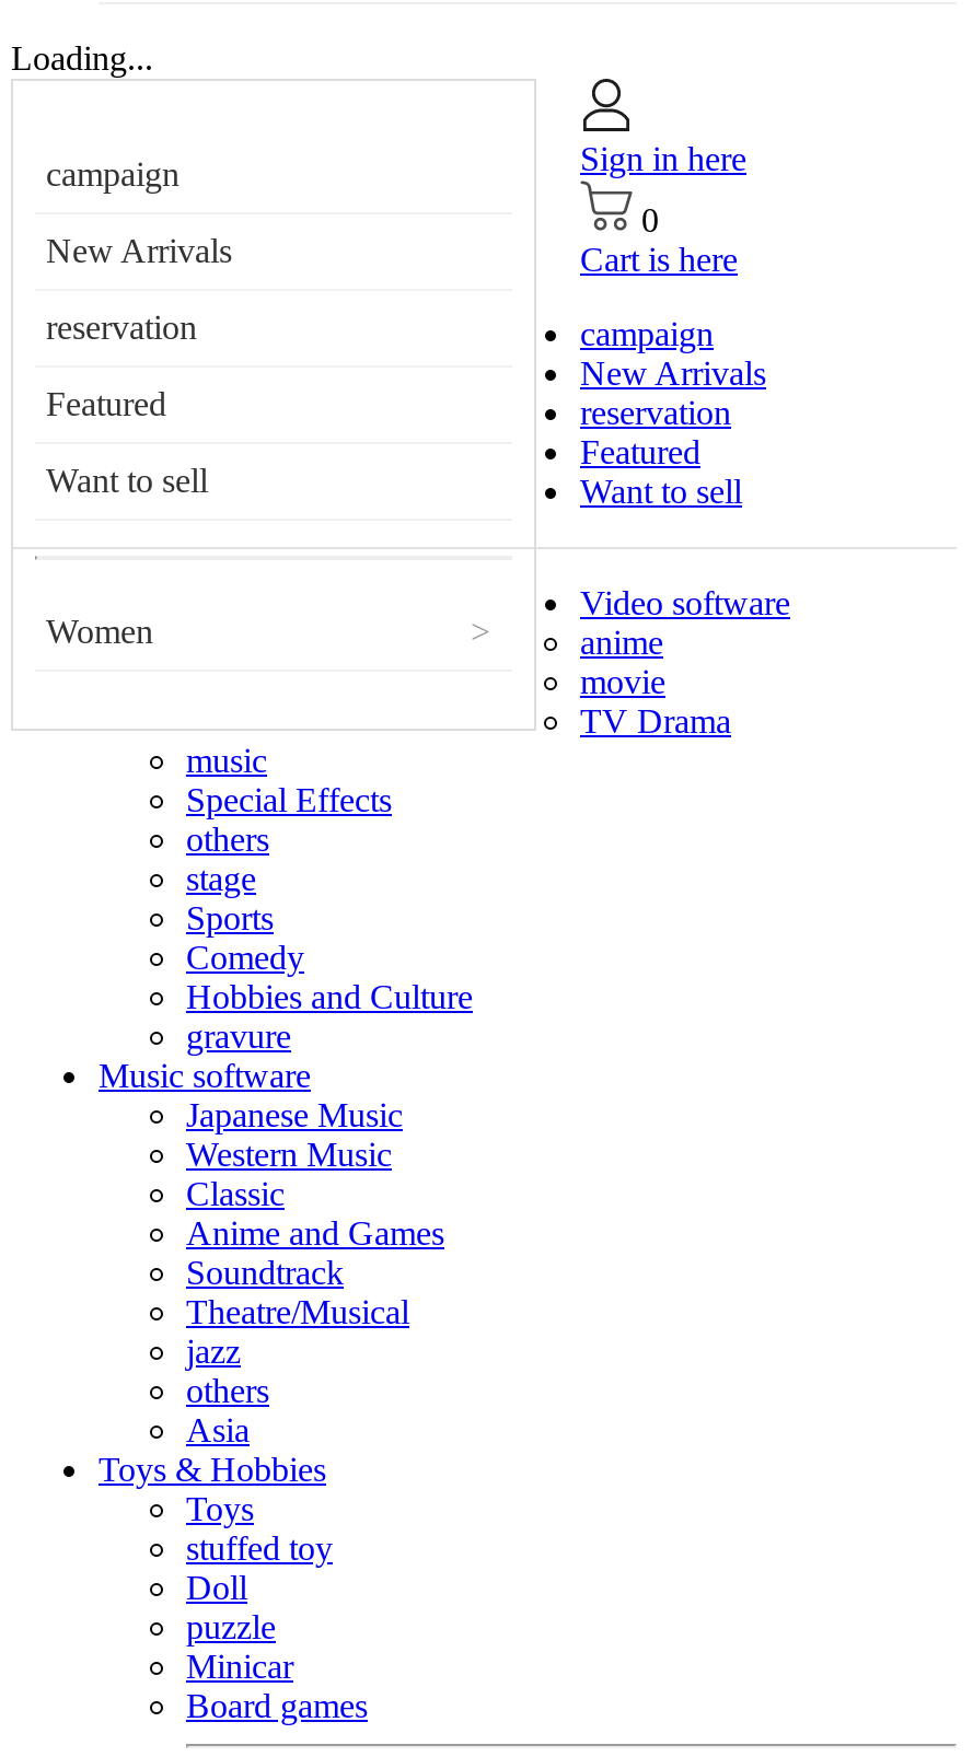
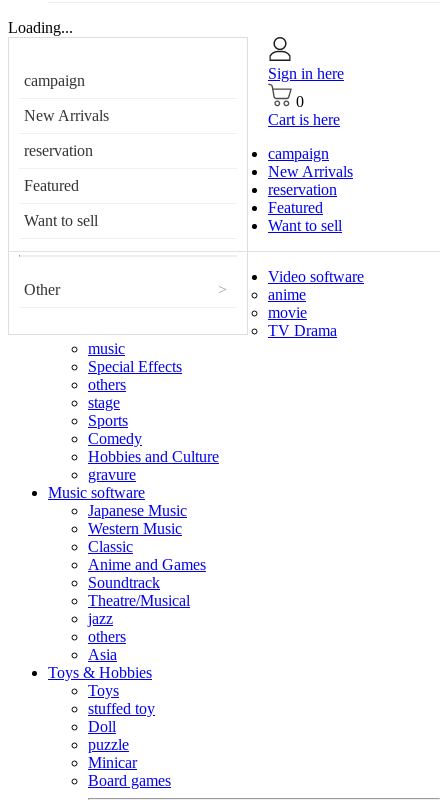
[46,613,153,650] Women -> [24,281,60,298] Other

